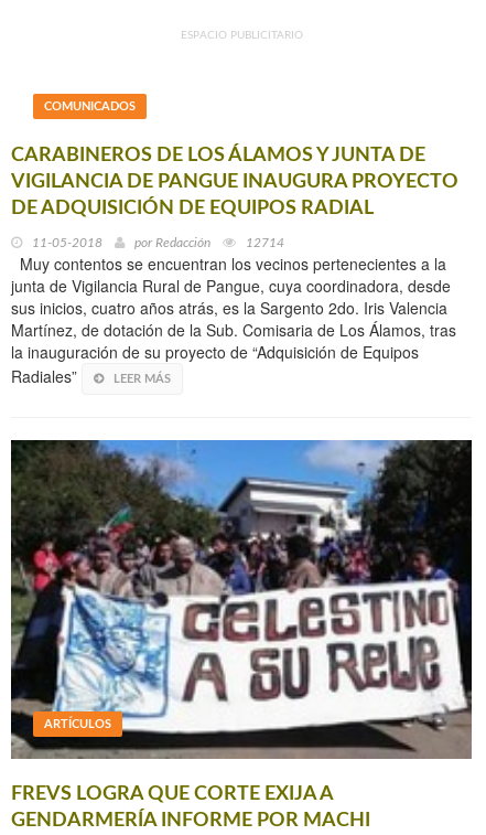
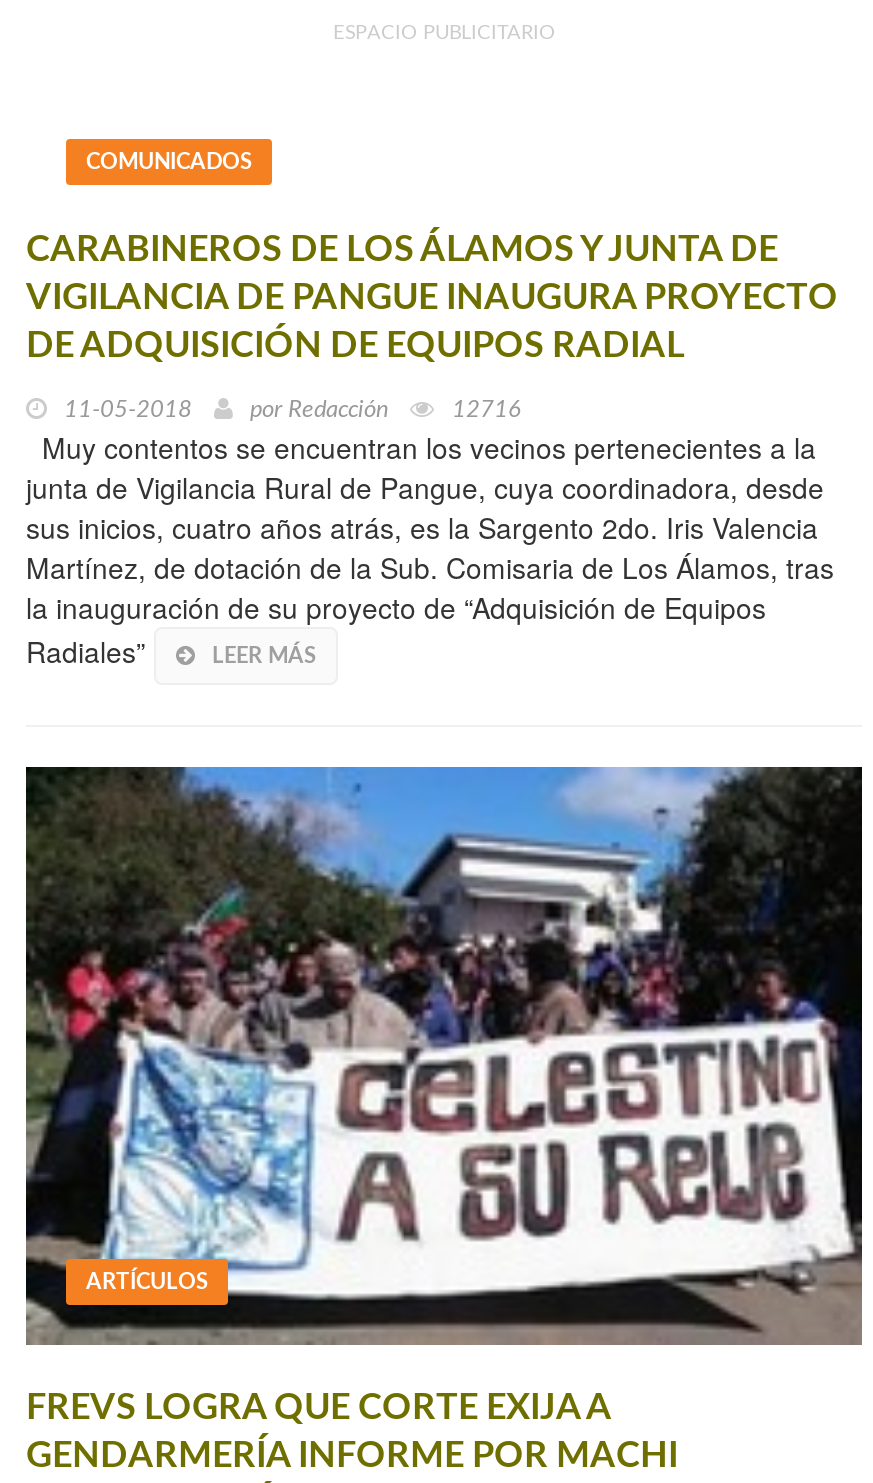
[246,236,284,250] 12714 -> [452,398,520,422] 12716

